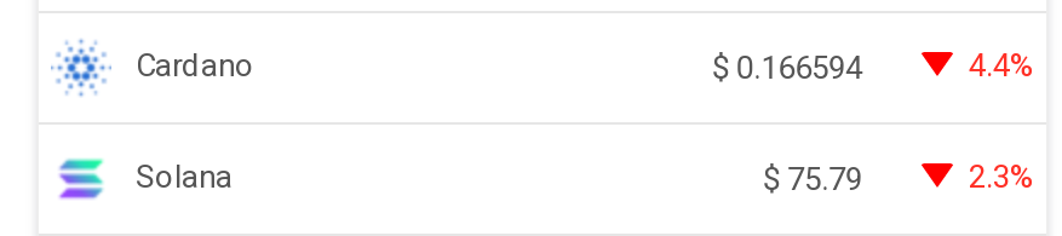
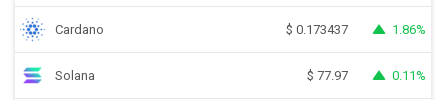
[712,48,862,84] $ 0.166594 -> [286,22,348,37] $ 0.173437
[969,47,1034,83] 4.4% -> [392,22,426,37] 1.86%
[763,160,862,196] $ 75.79 -> [307,68,348,83] $ 77.97
[969,158,1034,195] 2.3% -> [392,68,426,83] 0.11%

